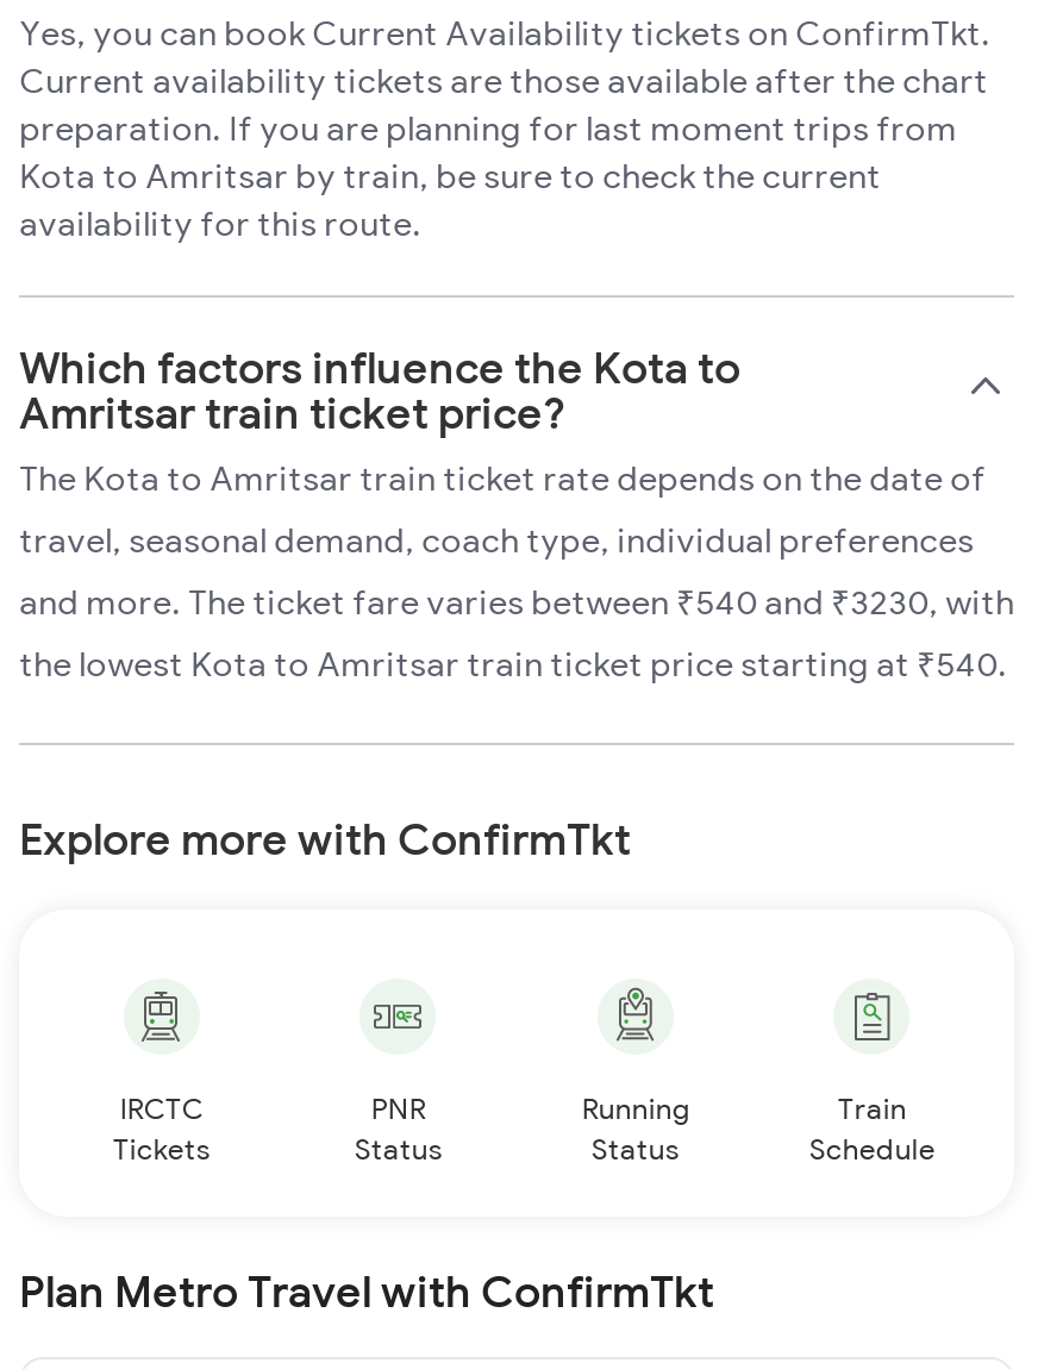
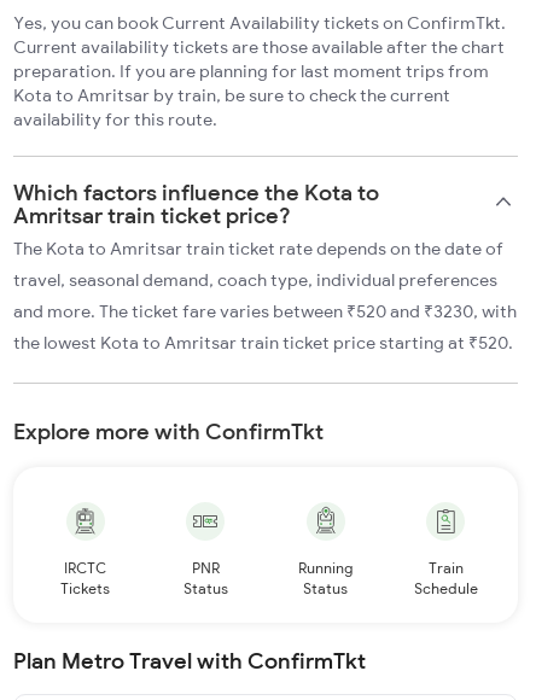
[19,581,1014,624] and more. The ticket fare varies between ₹540 and ₹3230, with -> [13,301,517,322] and more. The ticket fare varies between ₹520 and ₹3230, with
[19,643,1007,686] the lowest Kota to Amritsar train ticket price starting at ₹540. -> [13,332,513,354] the lowest Kota to Amritsar train ticket price starting at ₹520.

